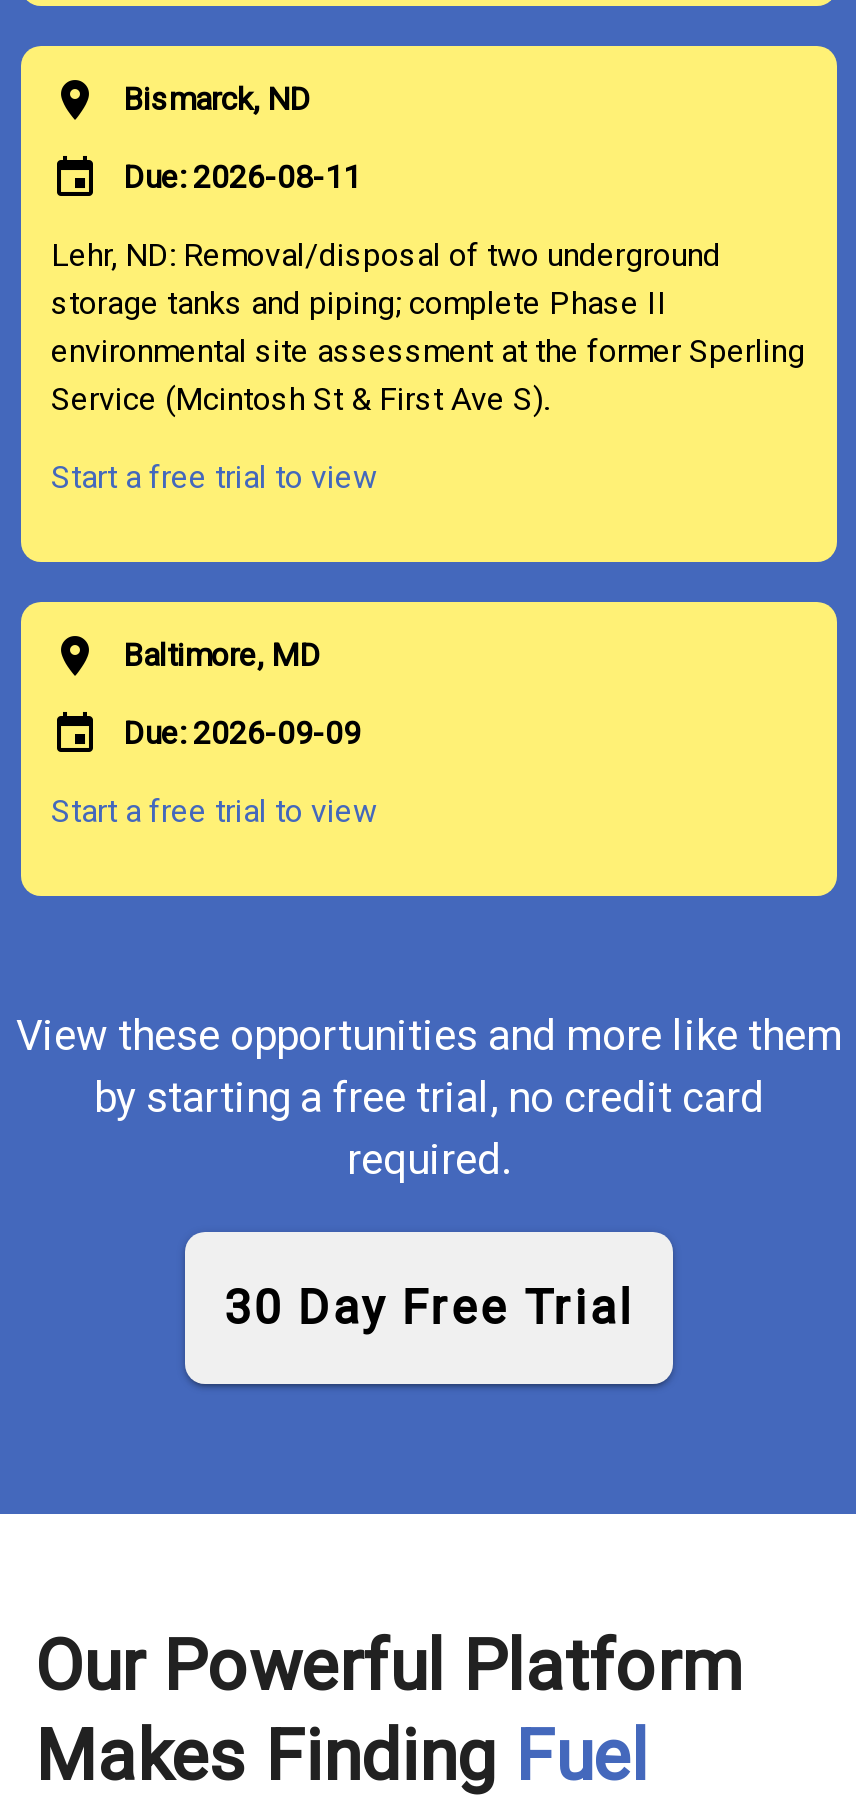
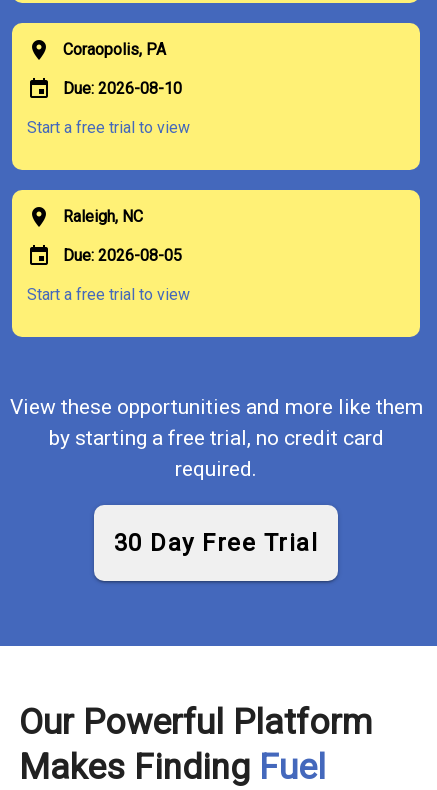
[123,79,311,117] Bismarck, ND -> [63,40,166,59] Coraopolis, PA
[51,157,805,417] Due: 2026-08-11 | Lehr, ND: Removal/disposal of two underground | storage tanks and piping; complete Phase II | environmental site assessment at the former Sperling | Service (Mcintosh St & First Ave S). -> [63,79,182,98] Due: 2026-08-10
[123,635,321,673] Baltimore, MD -> [63,207,143,226] Raleigh, NC
[123,713,361,751] Due: 2026-09-09 -> [63,246,182,265] Due: 2026-08-05

